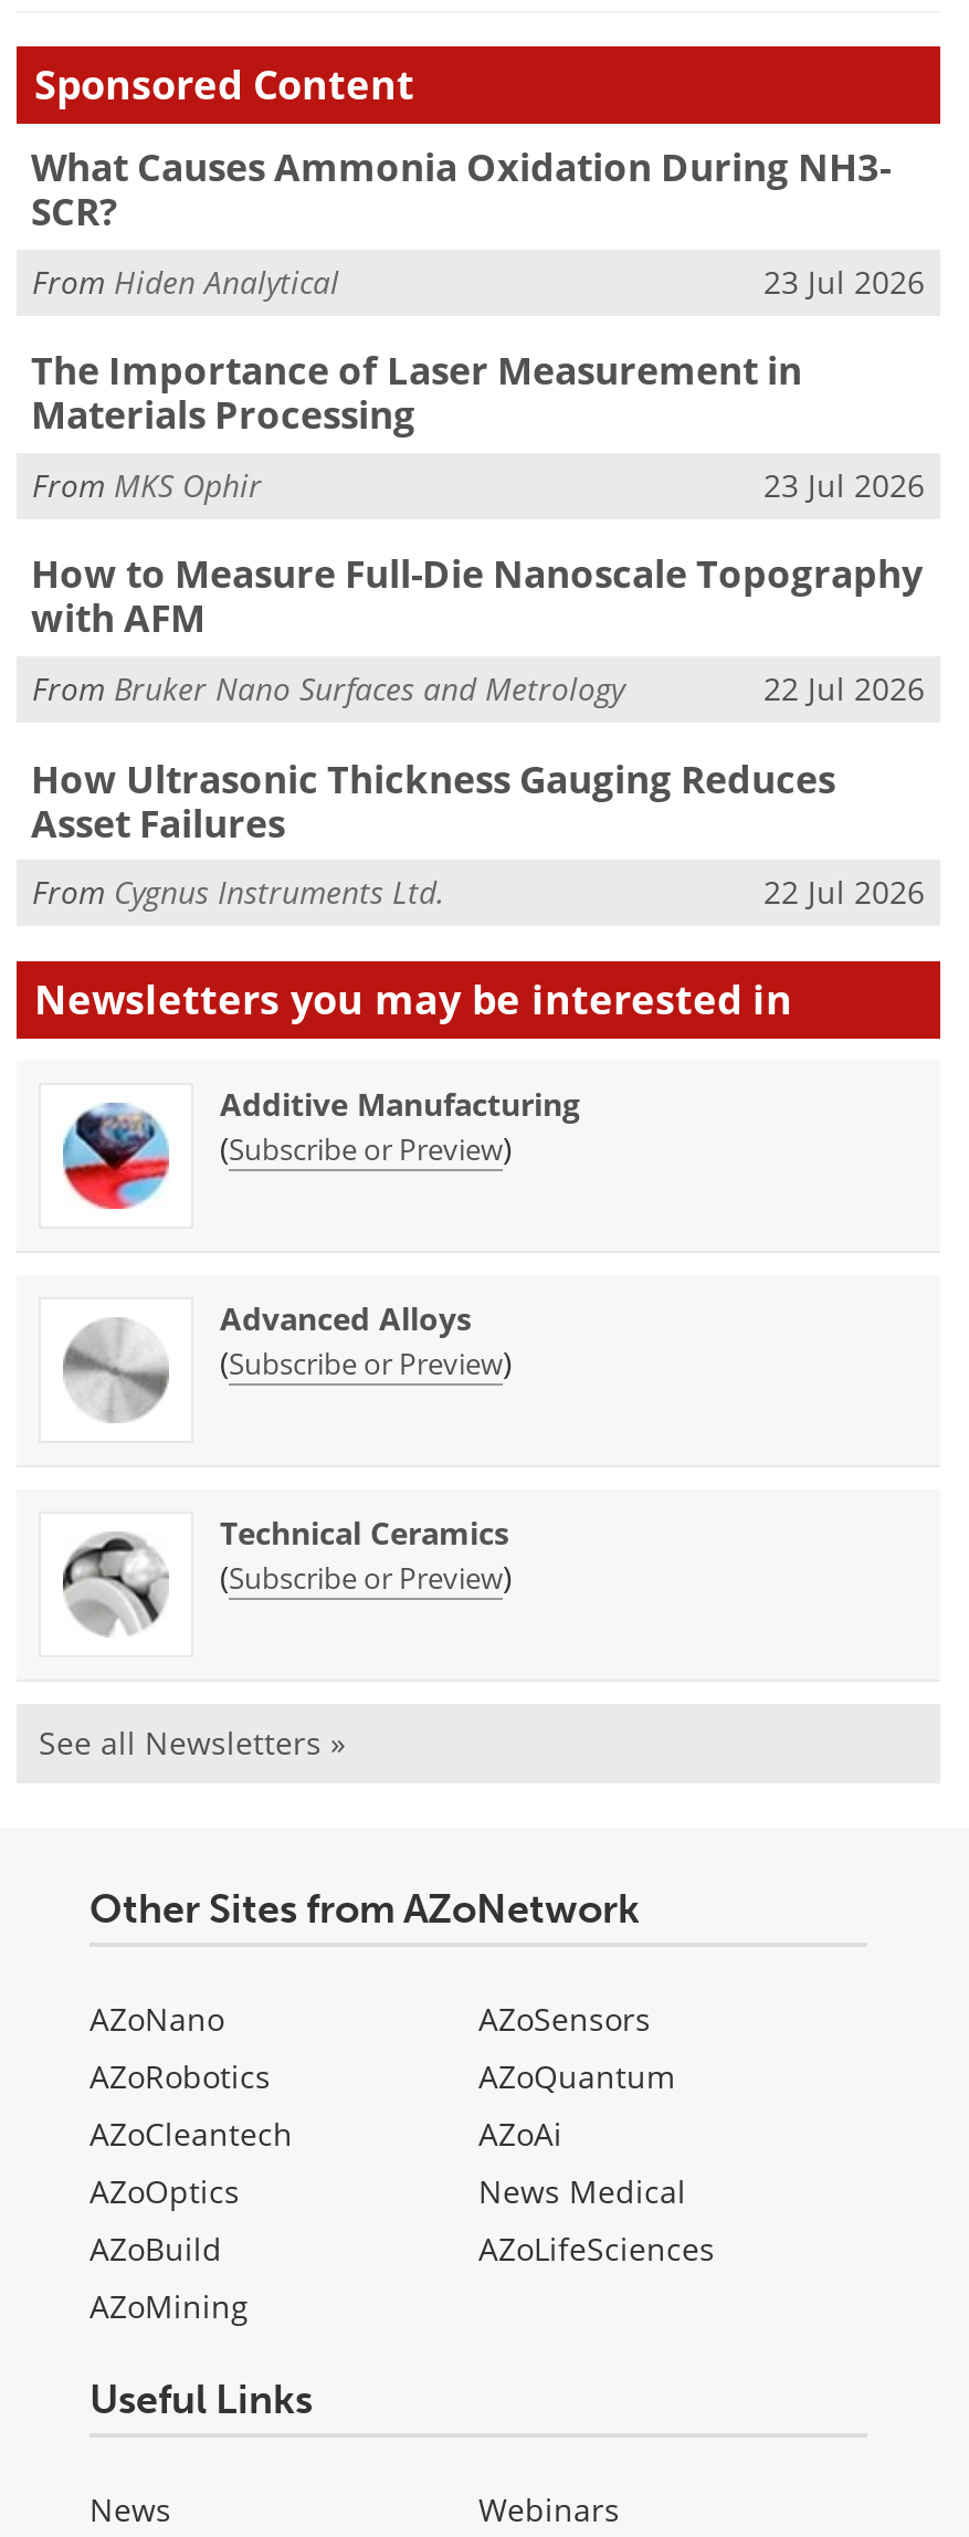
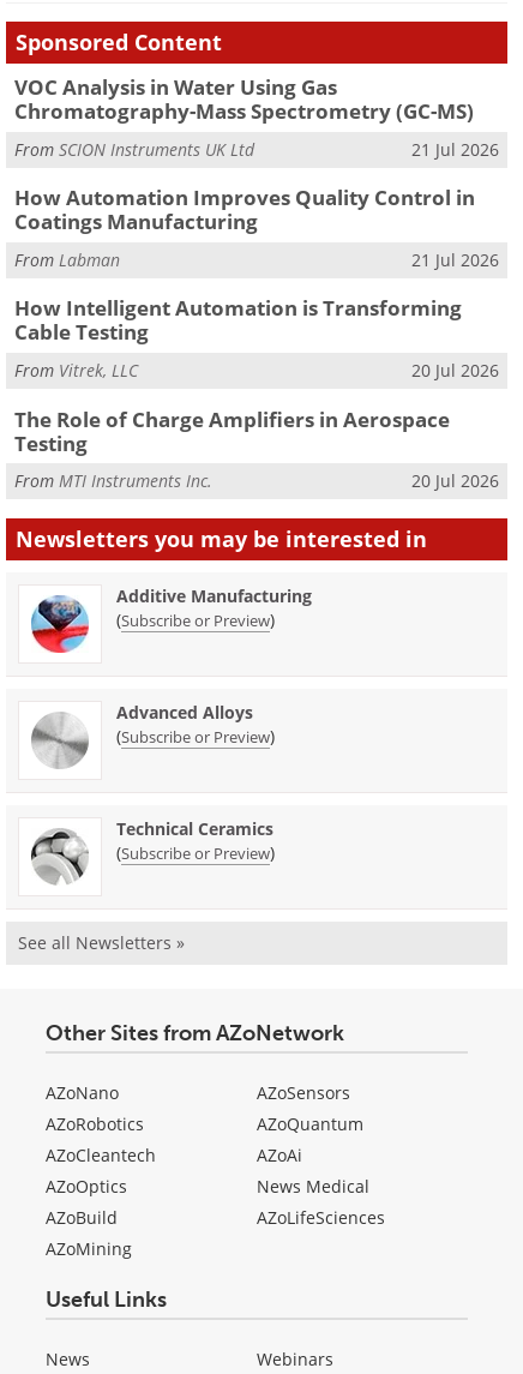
[31,142,891,237] What Causes Ammonia Oxidation During NH3- | SCR? -> [14,74,473,125] VOC Analysis in Water Using Gas | Chromatography-Mass Spectrometry (GC-MS)
[32,260,925,302] From Hiden Analytical | 23 Jul 2026 -> [14,138,499,161] From SCION Instruments UK Ltd | 21 Jul 2026
[31,346,802,441] The Importance of Laser Measurement in | Materials Processing -> [14,184,474,236] How Automation Improves Quality Control in | Coatings Manufacturing
[32,464,925,506] From MKS Ophir | 23 Jul 2026 -> [14,248,499,271] From Labman | 21 Jul 2026
[31,549,924,644] How to Measure Full-Die Nanoscale Topography | with AFM -> [14,295,461,346] How Intelligent Automation is Transforming | Cable Testing
[32,667,925,709] From Bruker Nano Surfaces and Metrology | 22 Jul 2026 -> [14,359,499,382] From Vitrek, LLC | 20 Jul 2026
[31,753,835,848] How Ultrasonic Thickness Gauging Reduces | Asset Failures -> [14,405,449,457] The Role of Charge Amplifiers in Aerospace | Testing
[32,871,925,913] From Cygnus Instruments Ltd. | 22 Jul 2026 -> [14,469,499,492] From MTI Instruments Inc. | 20 Jul 2026

